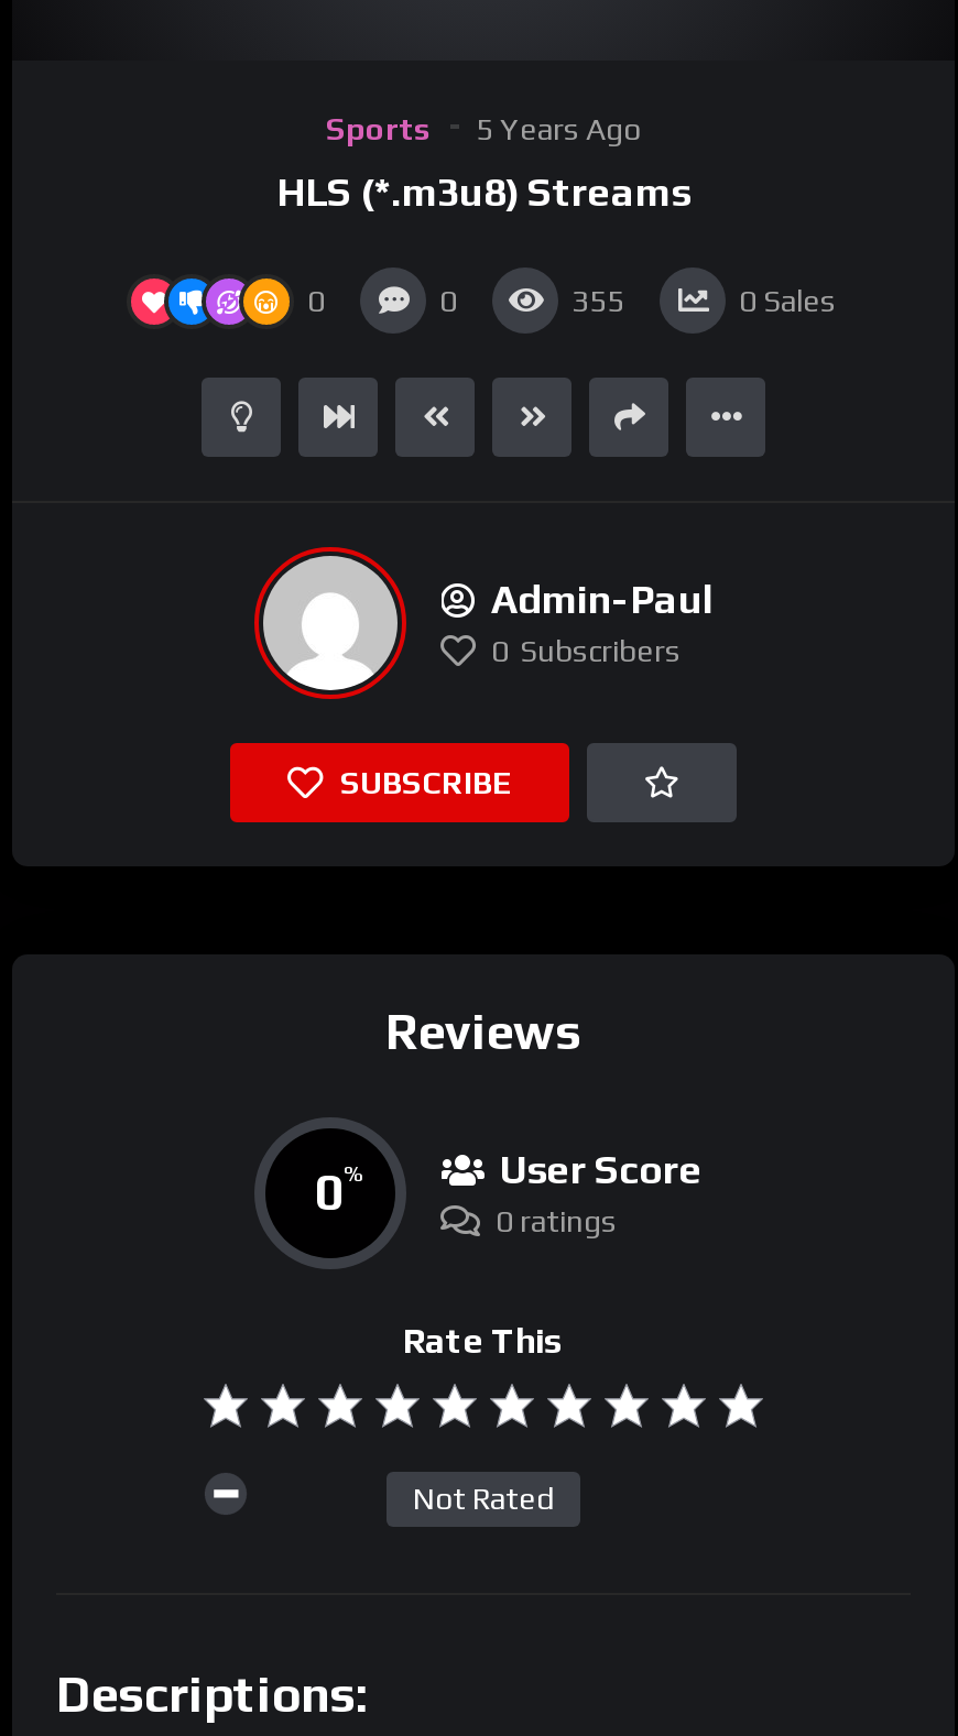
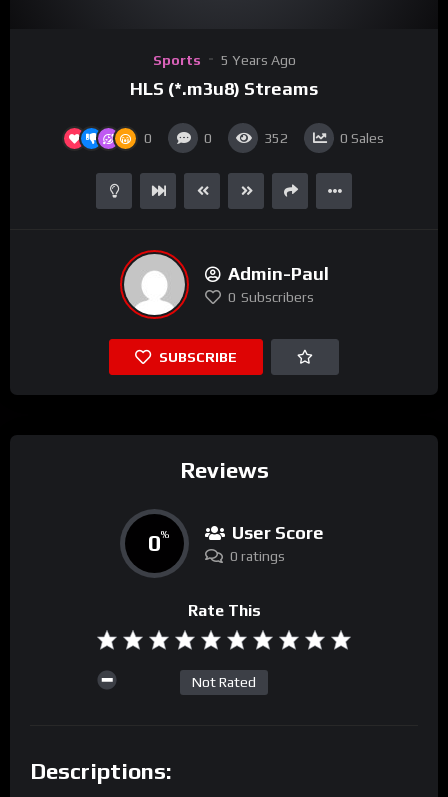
[571,284,624,319] 355 -> [264,130,288,146] 352

